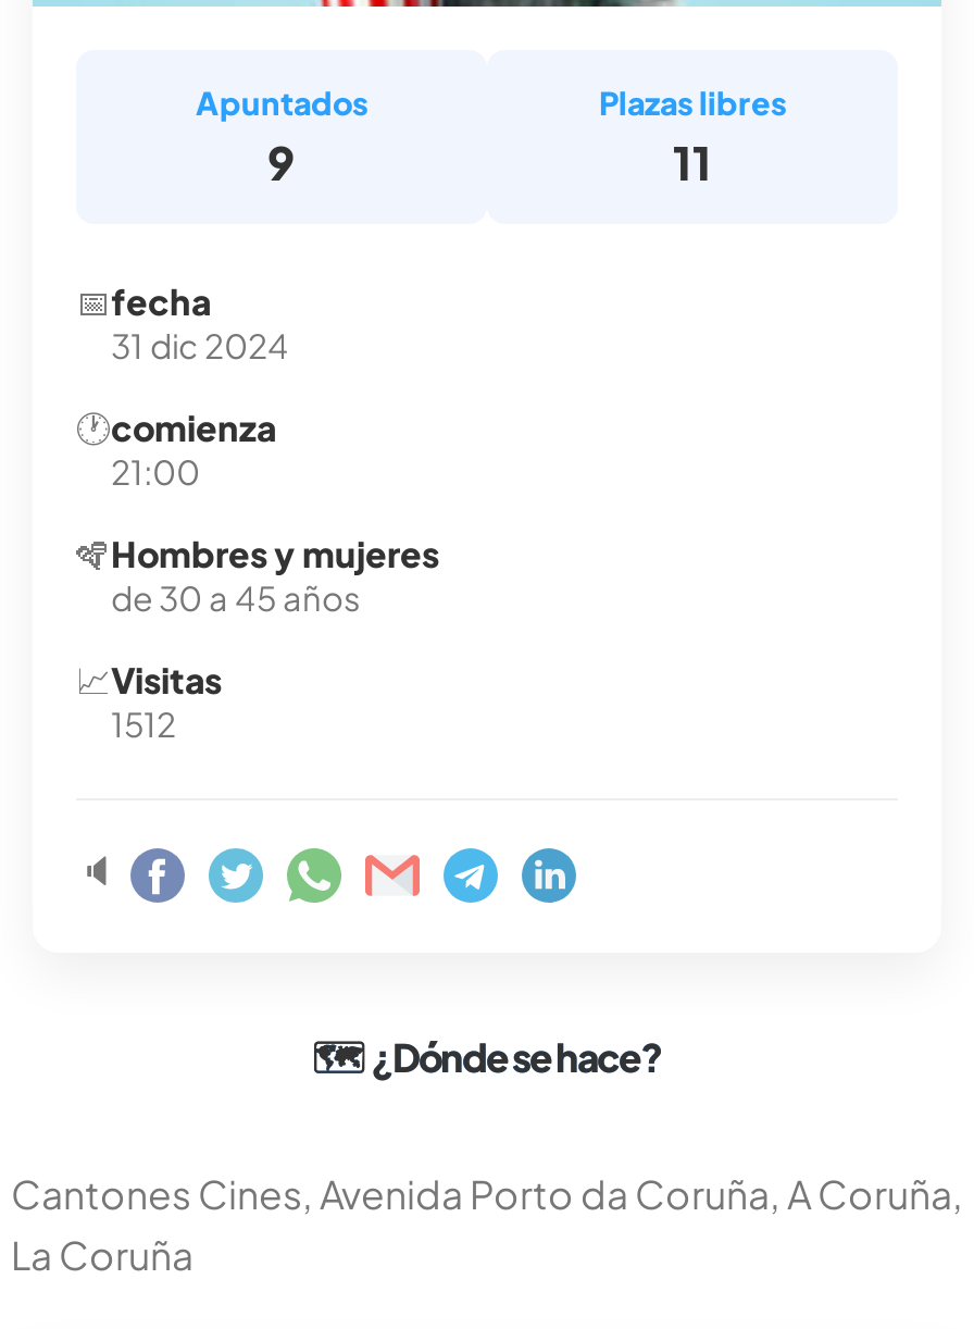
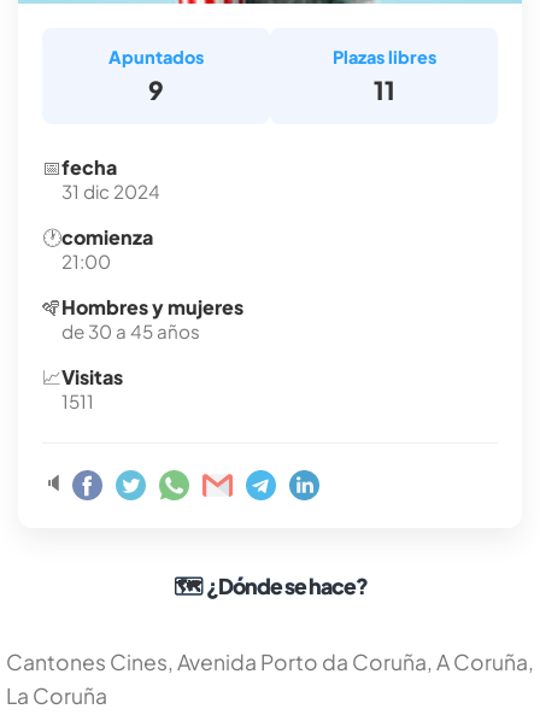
[111,702,176,743] 1512 -> [61,389,94,412] 1511

